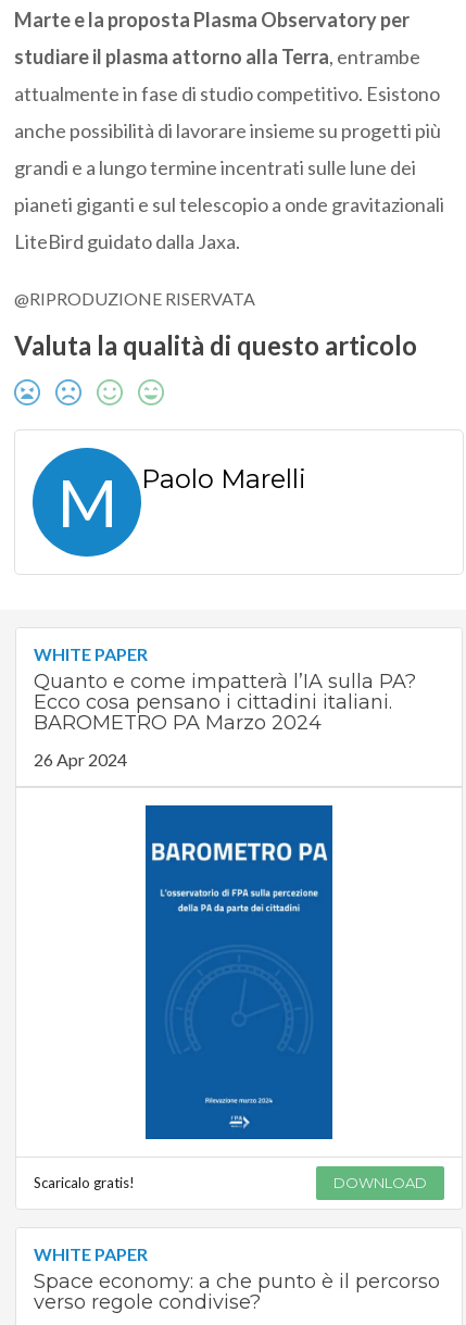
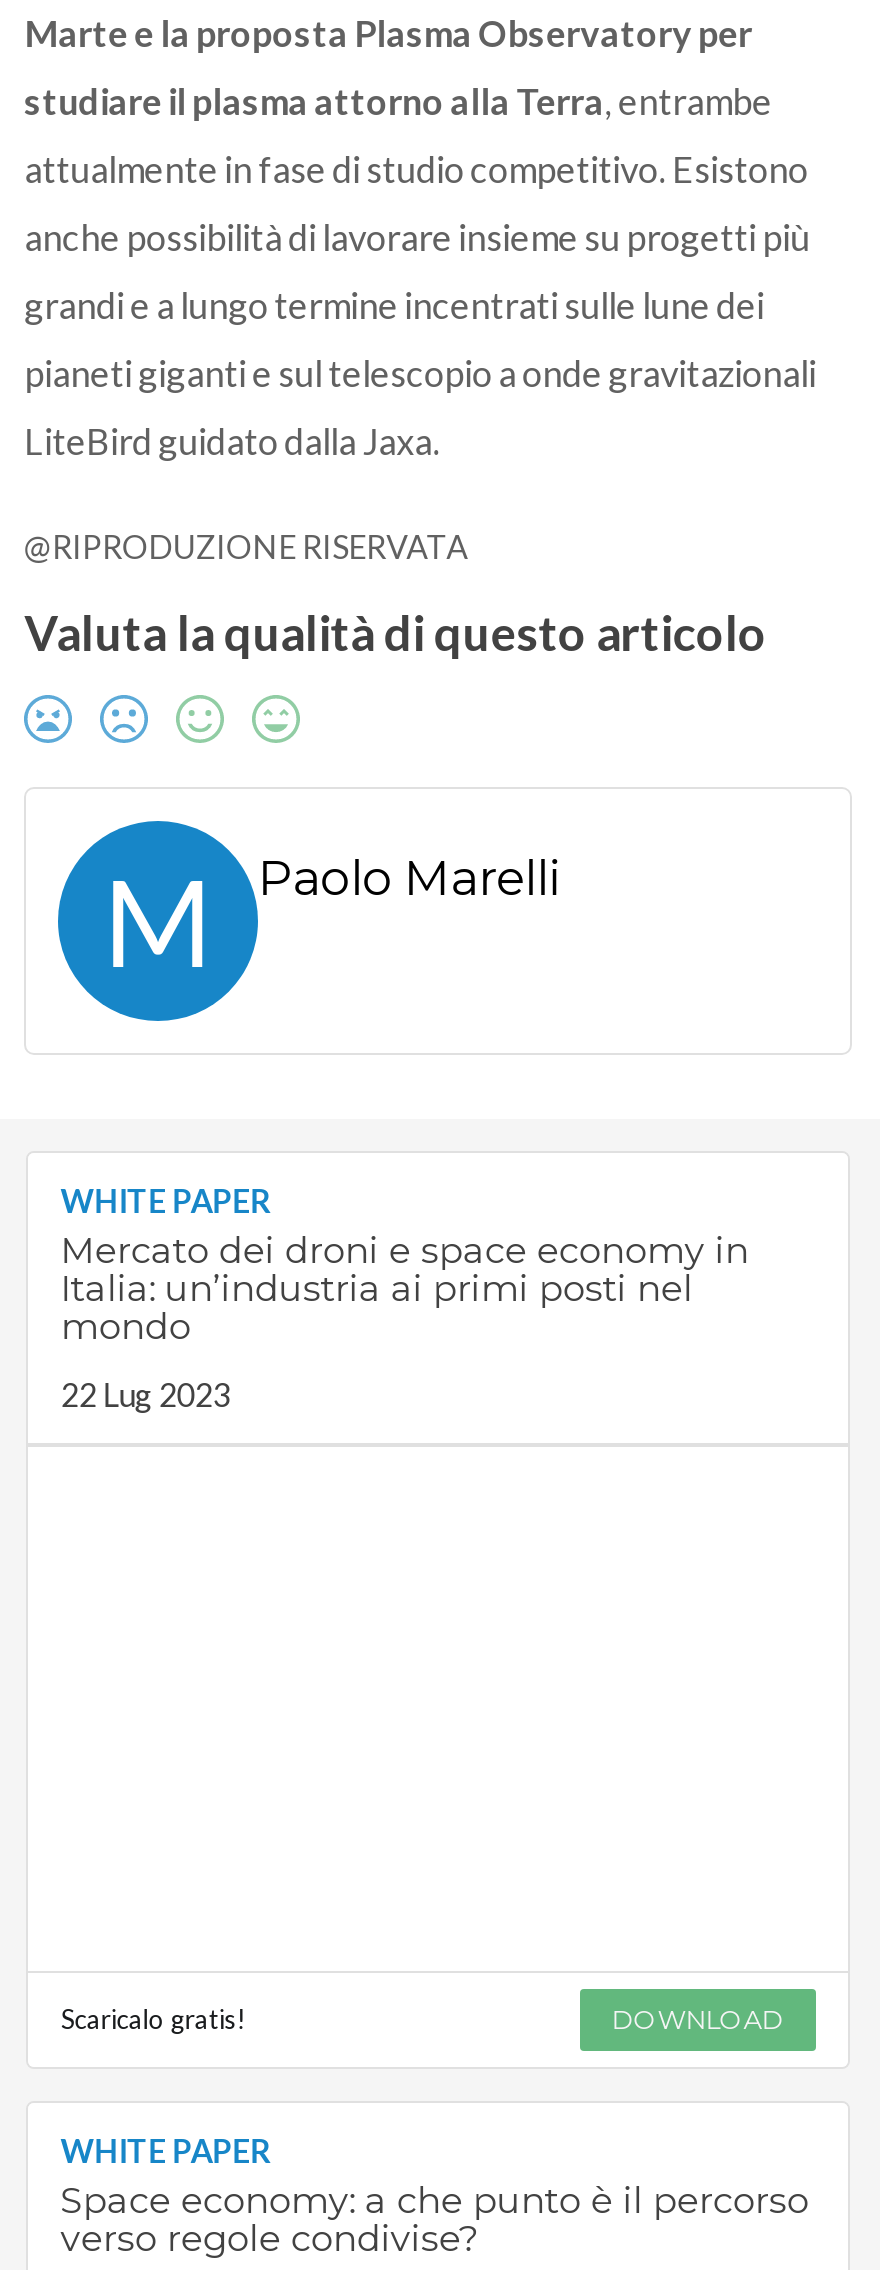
[34,669,416,734] Quanto e come impatterà l’IA sulla PA? | Ecco cosa pensano i cittadini italiani. | BAROMETRO PA Marzo 2024 -> [60,1228,748,1348] Mercato dei droni e space economy in | Italia: un’industria ai primi posti nel | mondo
[34,749,127,769] 26 Apr 2024 -> [60,1374,230,1412] 22 Lug 2023
[144,805,333,1140] [image] -> none

